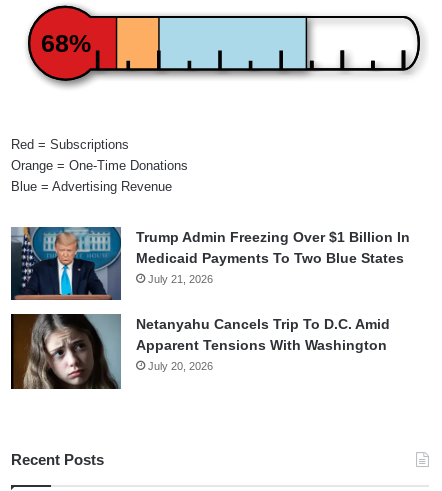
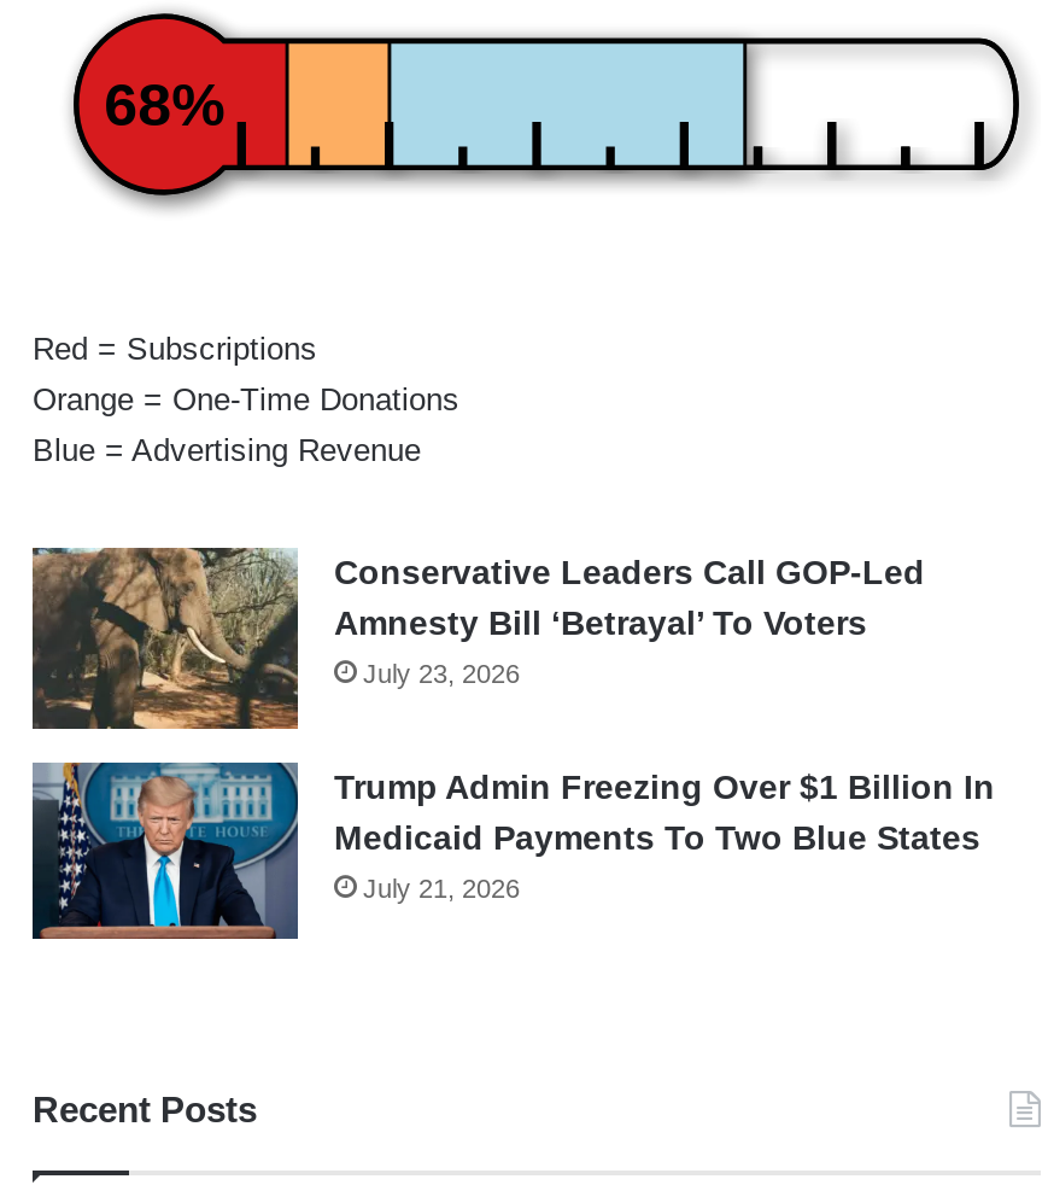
none -> [33,547,925,732] [image] | Conservative Leaders Call GOP-Led | Amnesty Bill ‘Betrayal’ To Voters | July 23, 2026
moved [10,226,410,301] -> [30,759,995,940]: [image] | Trump Admin Freezing Over $1 Billion In | Medicaid Payments To Two Blue States | July 21, 2026
[10,313,390,390] [image] | Netanyahu Cancels Trip To D.C. Amid | Apparent Tensions With Washington | July 20, 2026 -> none

